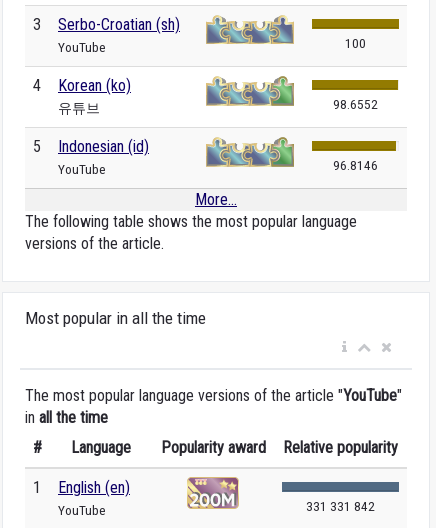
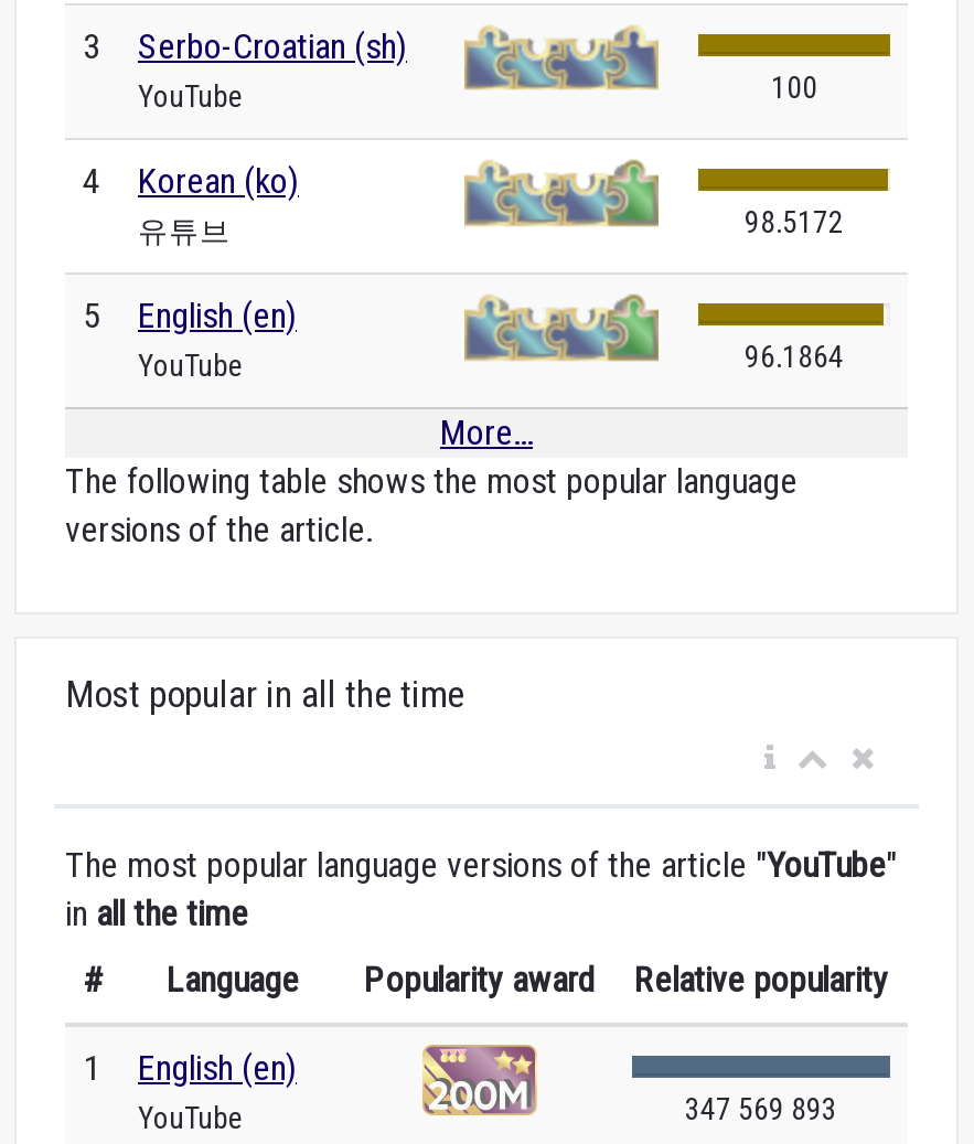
[333,96,378,112] 98.6552 -> [745,204,844,239] 98.5172
[58,137,149,156] Indonesian (id) -> [138,295,297,336] English (en)
[333,157,378,173] 96.8146 -> [745,339,844,374] 96.1864
[306,498,375,514] 331 331 842 -> [685,1091,837,1126] 347 569 893

